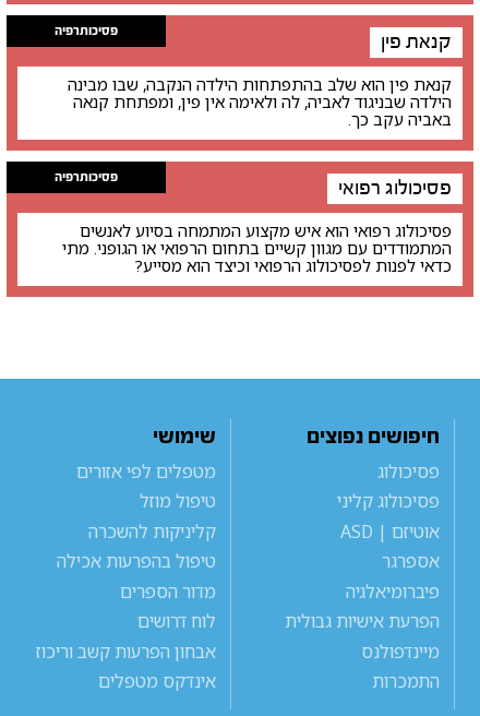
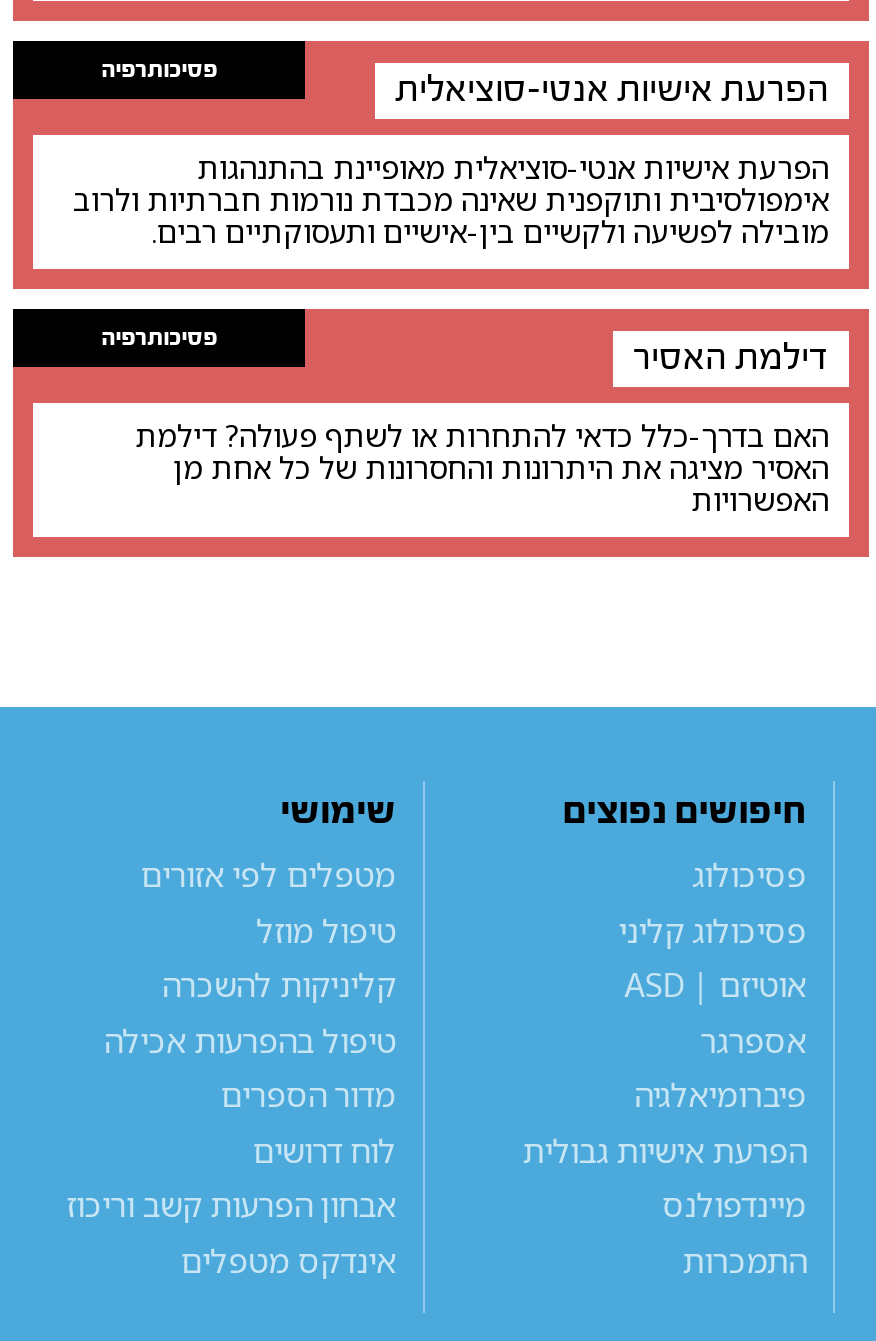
[381,31,452,53] קנאת פין -> [395,68,829,110] הפרעת אישיות אנטי-סוציאלית
[68,73,452,130] קנאת פין הוא שלב בהתפתחות הילדה הנקבה, שבו מבינה | הילדה שבניגוד לאביה, לה ולאימה אין פין, ומפתחת קנאה | באביה עקב כך. -> [73,146,829,250] הפרעת אישיות אנטי-סוציאלית מאופיינת בהתנהגות | אימפולסיבית ותוקפנית שאינה מכבדת נורמות חברתיות ולרוב | מובילה לפשיעה ולקשיים בין-אישיים ותעסוקתיים רבים.
[338,177,452,200] פסיכולוג רפואי -> [633,336,829,378] דילמת האסיר
[62,219,452,276] פסיכולוג רפואי הוא איש מקצוע המתמחה בסיוע לאנשים | המתמודדים עם מגוון קשיים בתחום הרפואי או הגופני. מתי | כדאי לפנות לפסיכולוג הרפואי וכיצד הוא מסייע? -> [135,414,829,518] האם בדרך-כלל כדאי להתחרות או לשתף פעולה? דילמת | האסיר מציגה את היתרונות והחסרונות של כל אחת מן | האפשרויות

